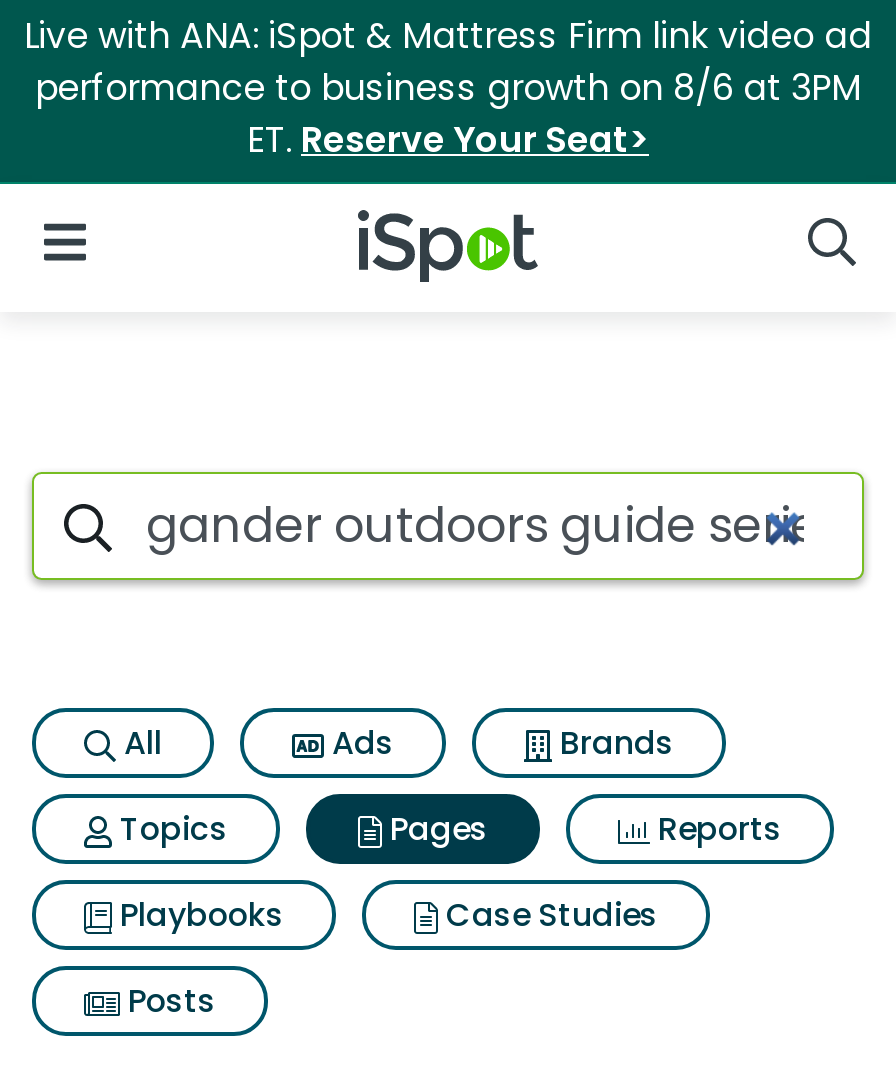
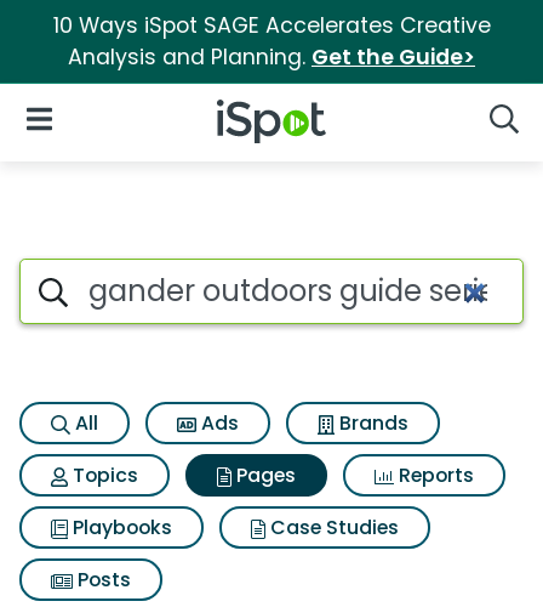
[24,12,872,164] Live with ANA: iSpot & Mattress Firm link video ad | performance to business growth on 8/6 at 3PM | ET. Reserve Your Seat> -> [53,11,490,72] 10 Ways iSpot SAGE Accelerates Creative | Analysis and Planning. Get the Guide>

